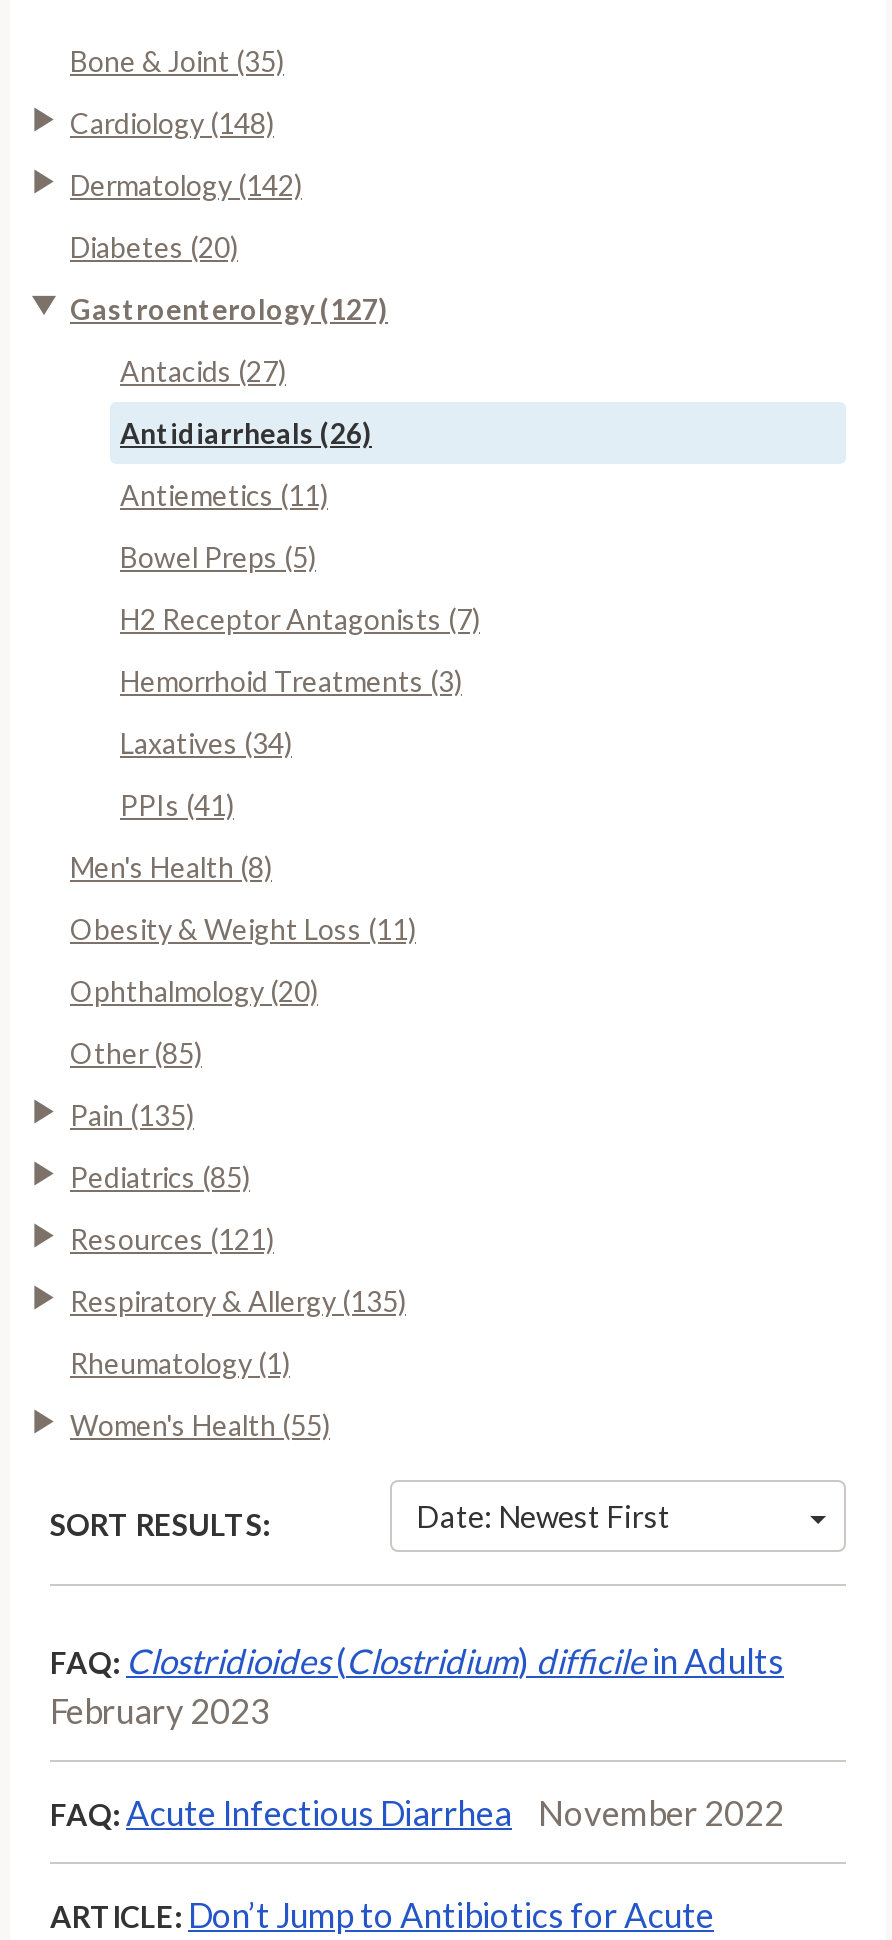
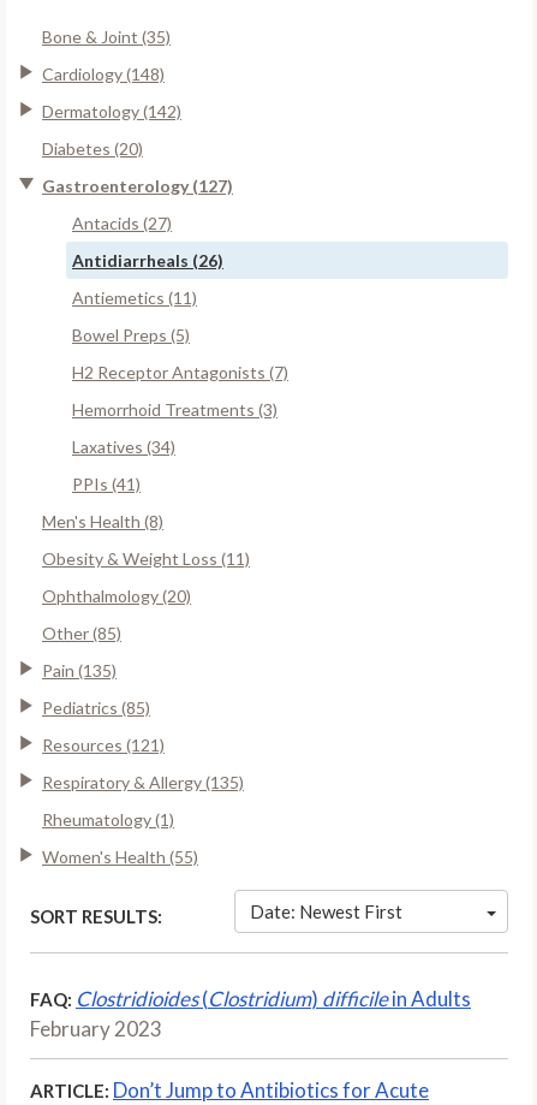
[50,1791,784,1833] FAQ: Acute Infectious Diarrhea | November 2022 -> none

